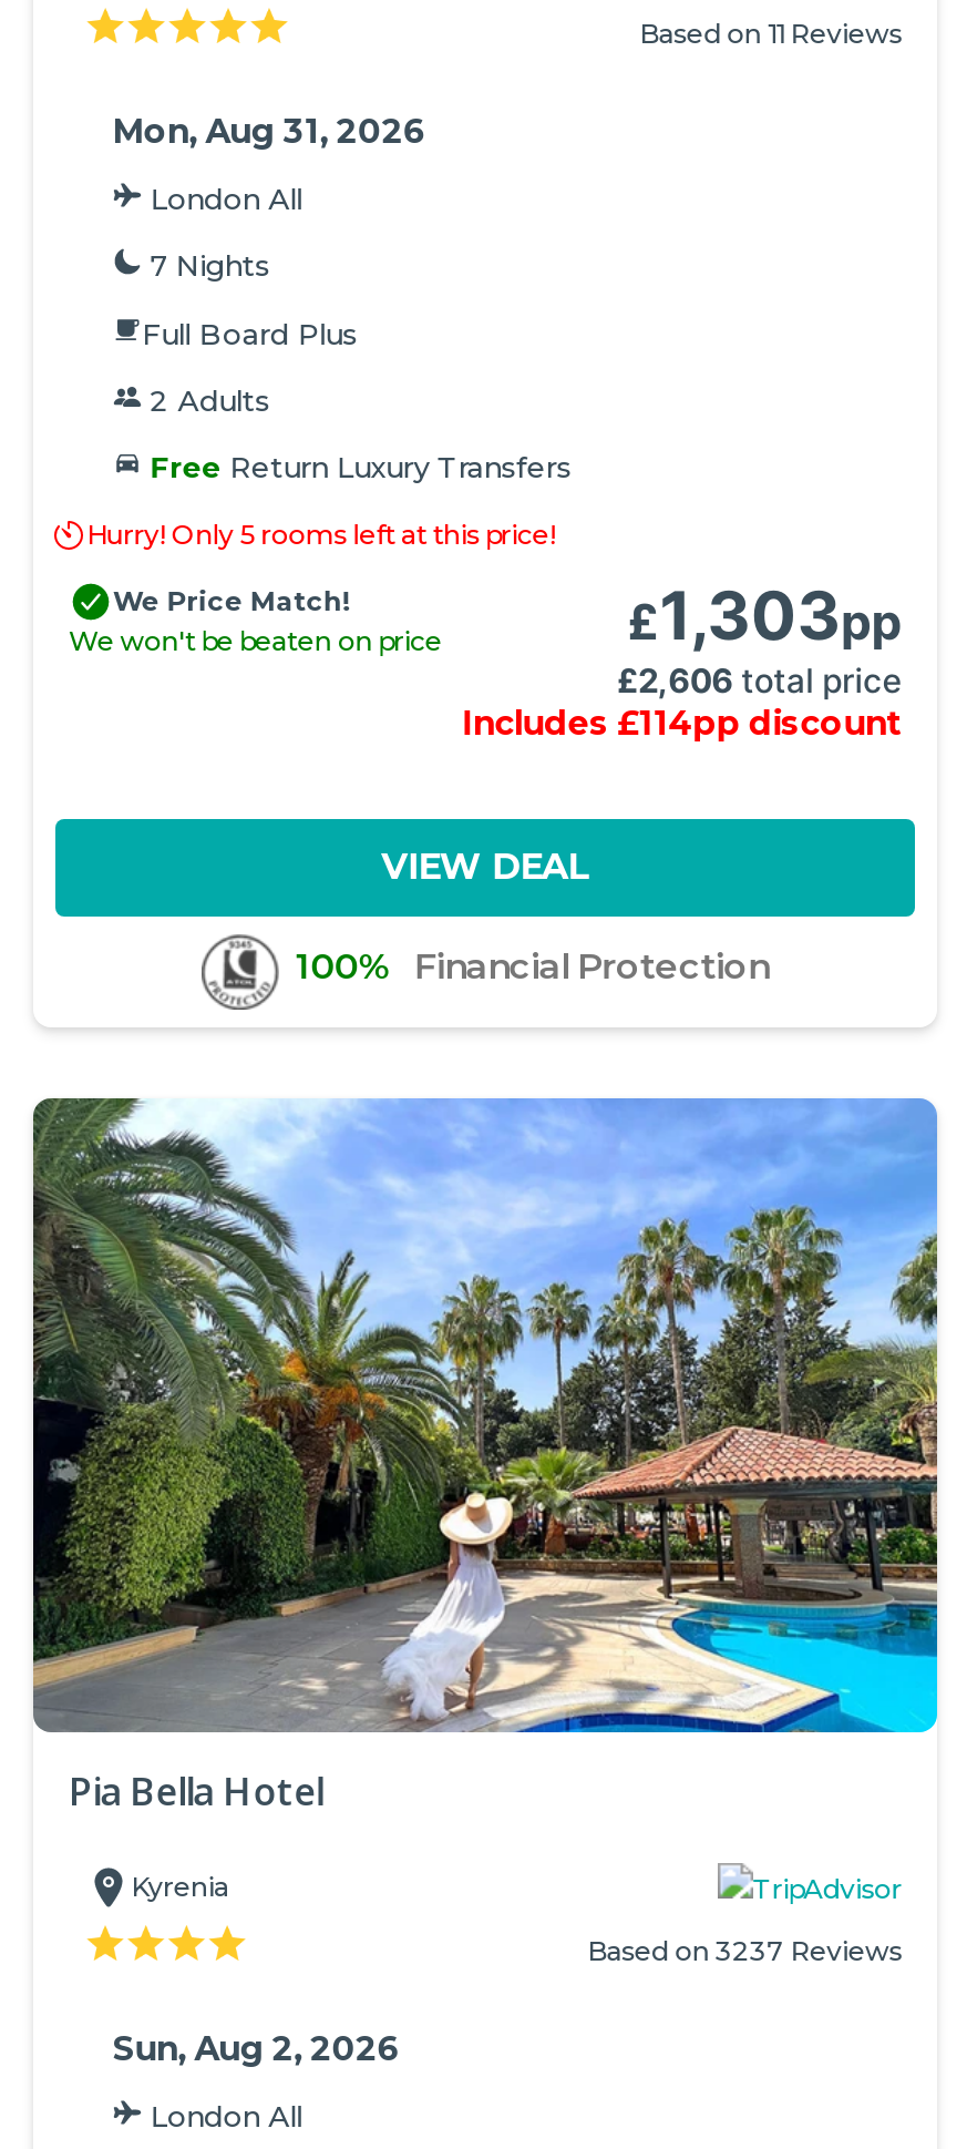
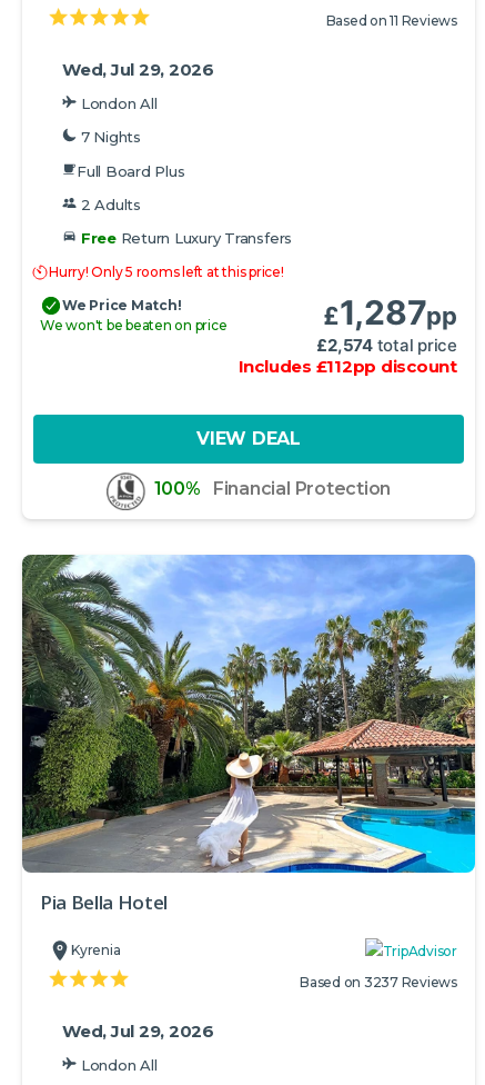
[113,109,427,151] Mon, Aug 31, 2026 -> [62,58,214,79] Wed, Jul 29, 2026
[627,575,902,655] £1,303pp -> [323,292,457,332] £1,287pp
[617,659,902,701] £2,606 total price -> [317,335,457,356] £2,574 total price
[462,701,902,743] Includes £114pp discount -> [238,356,457,377] Includes £112pp discount
[113,2027,401,2069] Sun, Aug 2, 2026 -> [62,1020,214,1042] Wed, Jul 29, 2026

